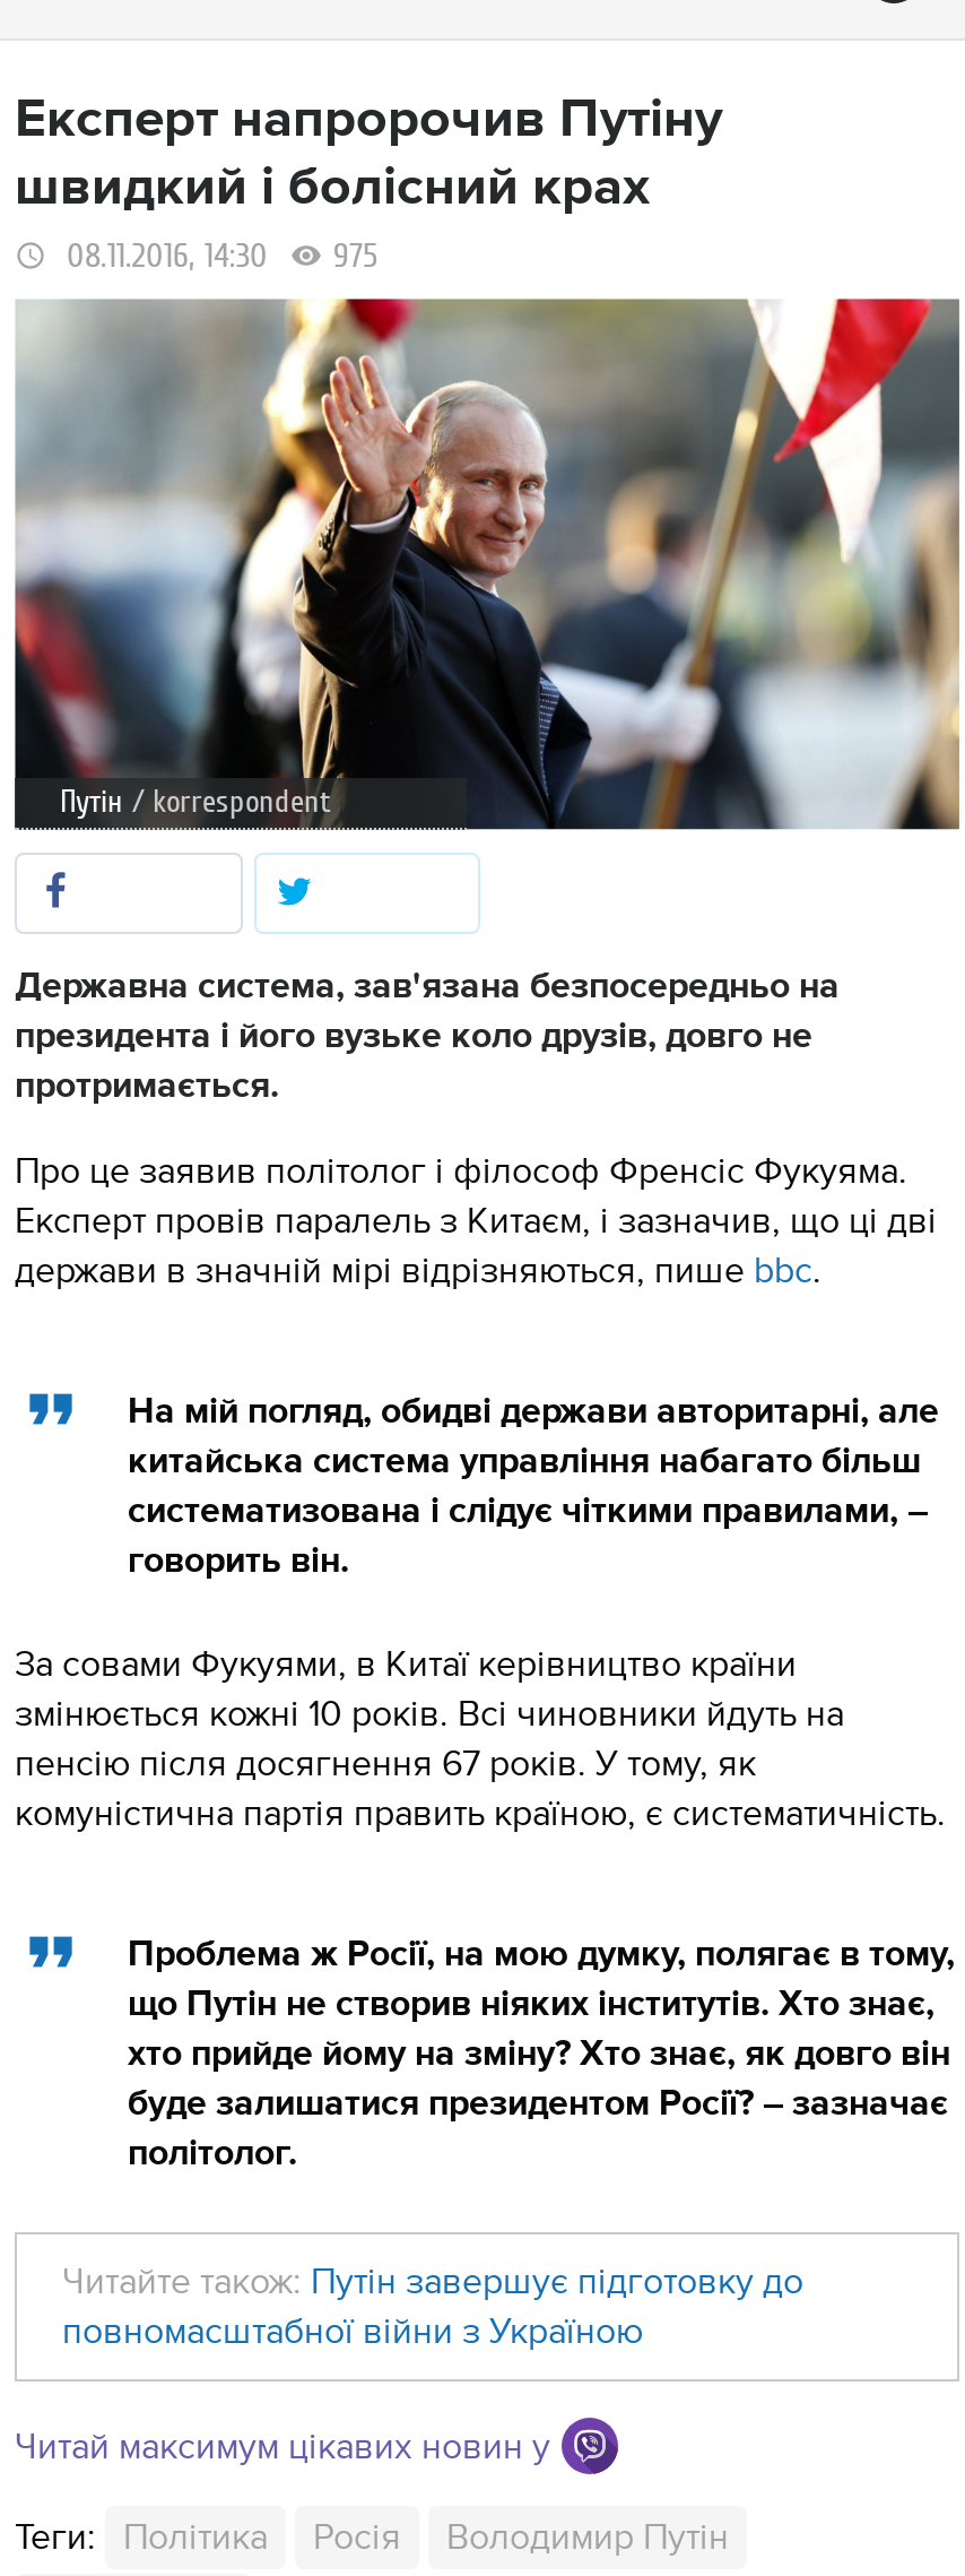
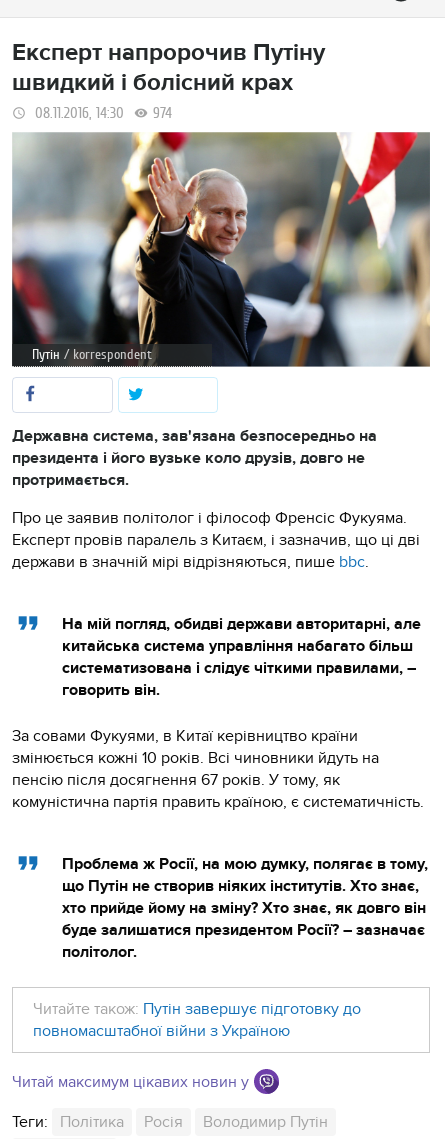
[67,237,379,276] 08.11.2016, 14:30 975 -> [35,105,172,122] 08.11.2016, 14:30 974

